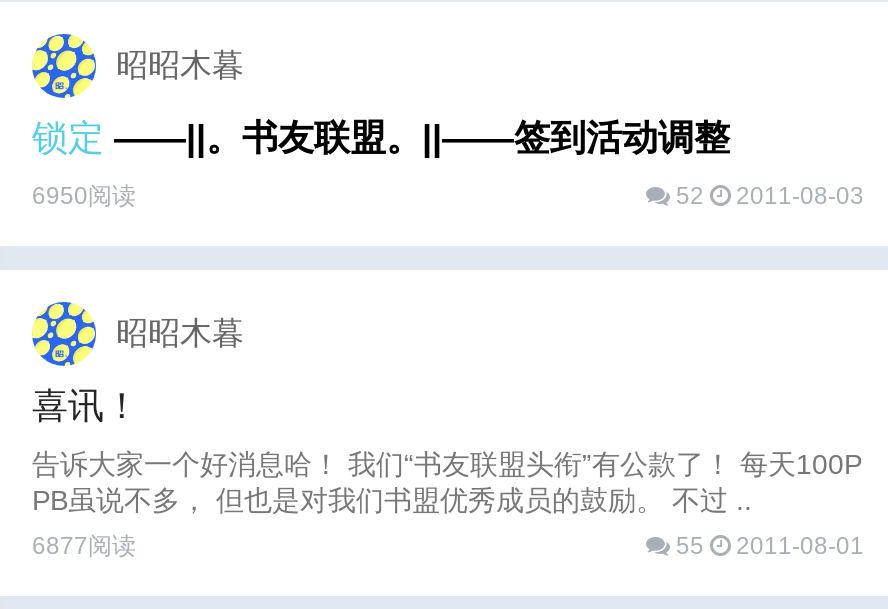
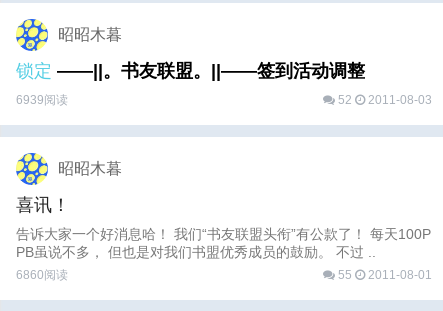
[32,183,136,211] 6950阅读 -> [16,93,68,107] 6939阅读
[32,533,136,561] 6877阅读 -> [16,268,68,282] 6860阅读

